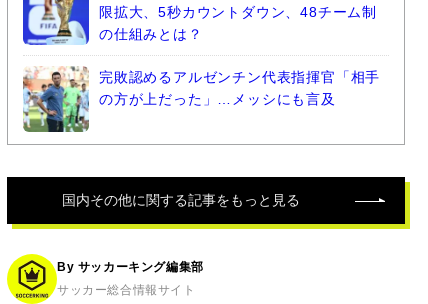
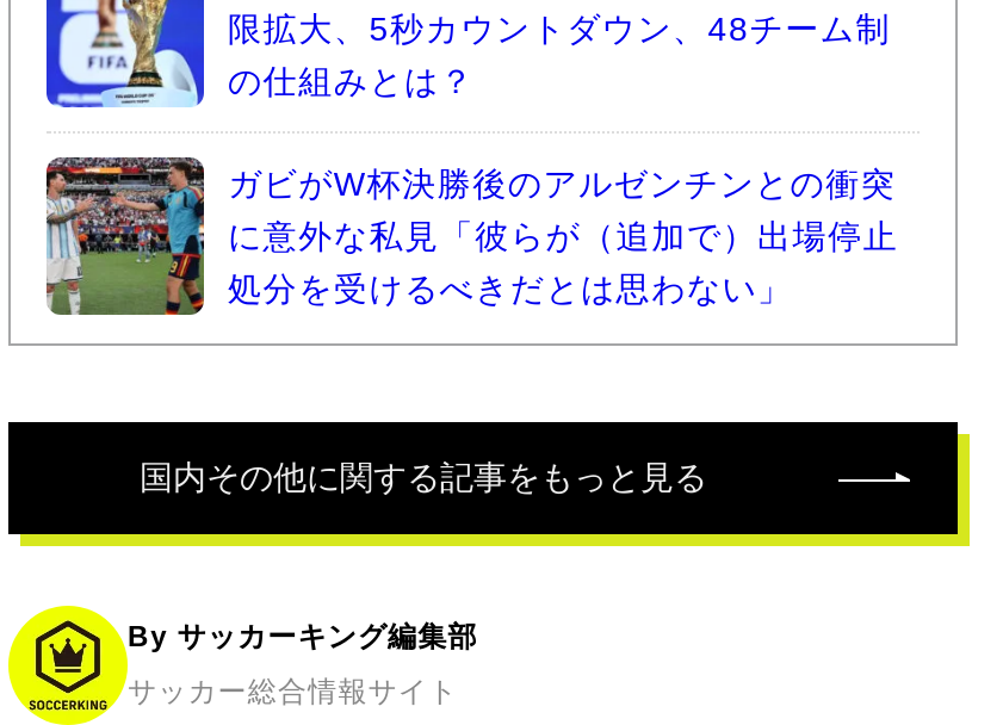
[23,66,380,132] [image] | 完敗認めるアルゼンチン代表指揮官「相手 | の方が上だった」…メッシにも言及 -> [44,155,899,315] [image] | ガビがW杯決勝後のアルゼンチンとの衝突 | に意外な私見「彼らが（追加で）出場停止 | 処分を受けるべきだとは思わない」

